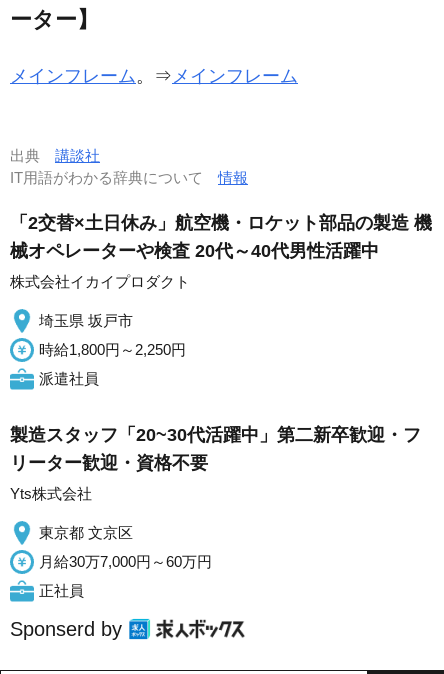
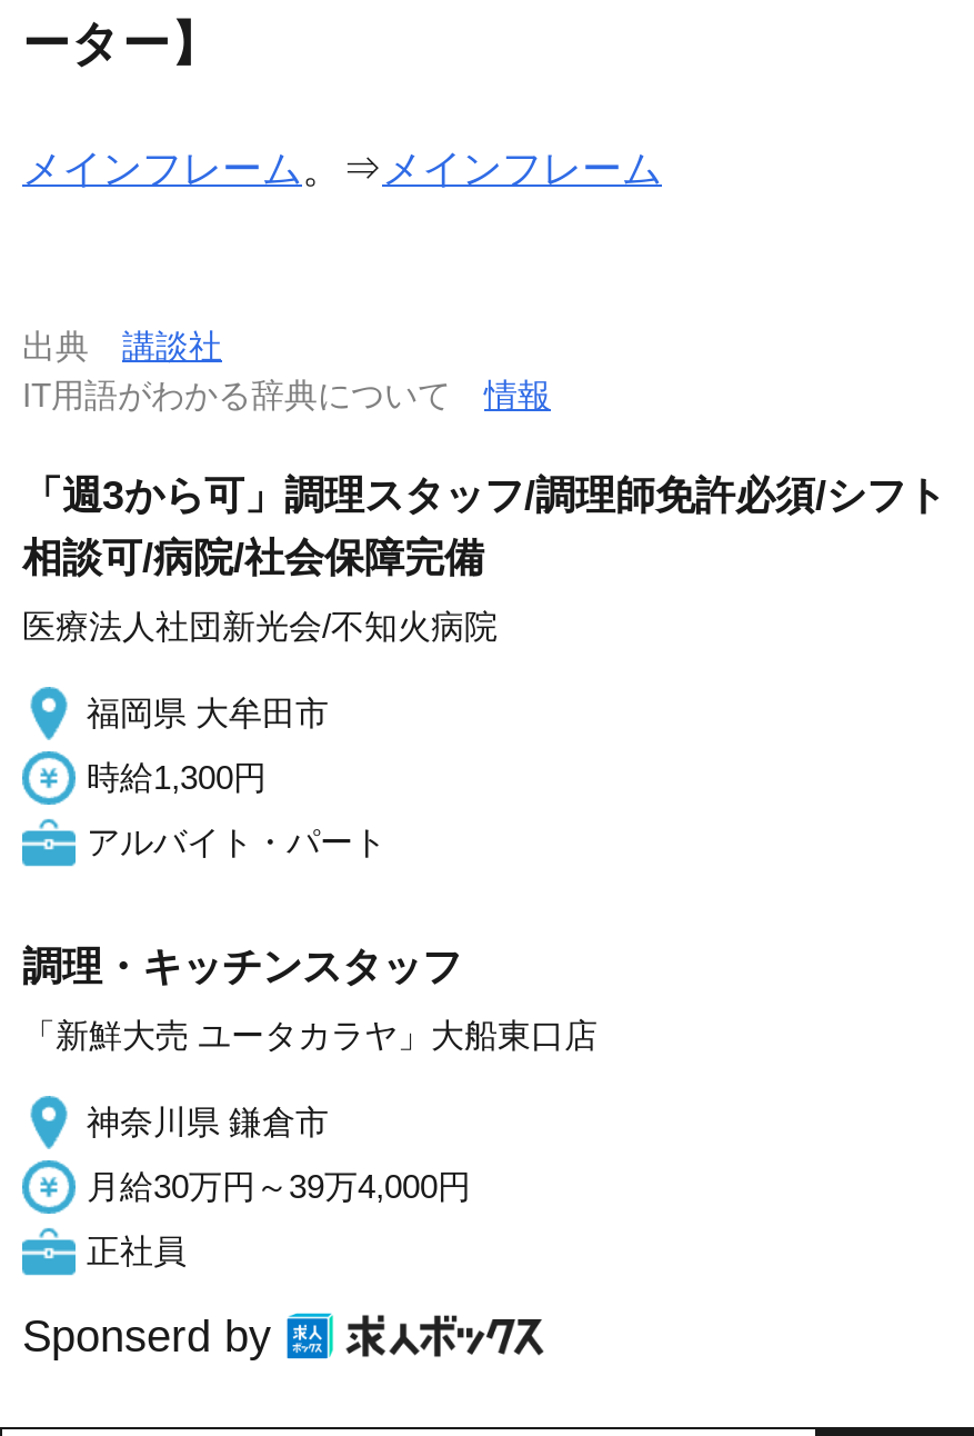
[10,212,432,260] 「2交替×土日休み」航空機・ロケット部品の製造 機 | 械オペレーターや検査 20代～40代男性活躍中 -> [22,472,946,579] 「週3から可」調理スタッフ/調理師免許必須/シフト | 相談可/病院/社会保障完備
[10,272,190,289] 株式会社イカイプロダクト -> [22,606,498,644] 医療法人社団新光会/不知火病院
[39,311,133,328] 埼玉県 坂戸市 -> [87,692,329,730] 福岡県 大牟田市
[39,340,186,357] 時給1,800円～2,250円 -> [87,757,267,795] 時給1,300円
[39,369,99,386] 派遣社員 -> [87,821,386,859] アルバイト・パート
[10,424,421,472] 製造スタッフ「20~30代活躍中」第二新卒歓迎・フ | リーター歓迎・資格不要 -> [22,944,462,988] 調理・キッチンスタッフ
[10,484,92,501] Yts株式会社 -> [22,1015,598,1053] 「新鮮大売 ユータカラヤ」大船東口店
[39,523,133,540] 東京都 文京区 -> [87,1101,329,1139] 神奈川県 鎌倉市
[39,552,212,569] 月給30万7,000円～60万円 -> [87,1166,471,1204] 月給30万円～39万4,000円

